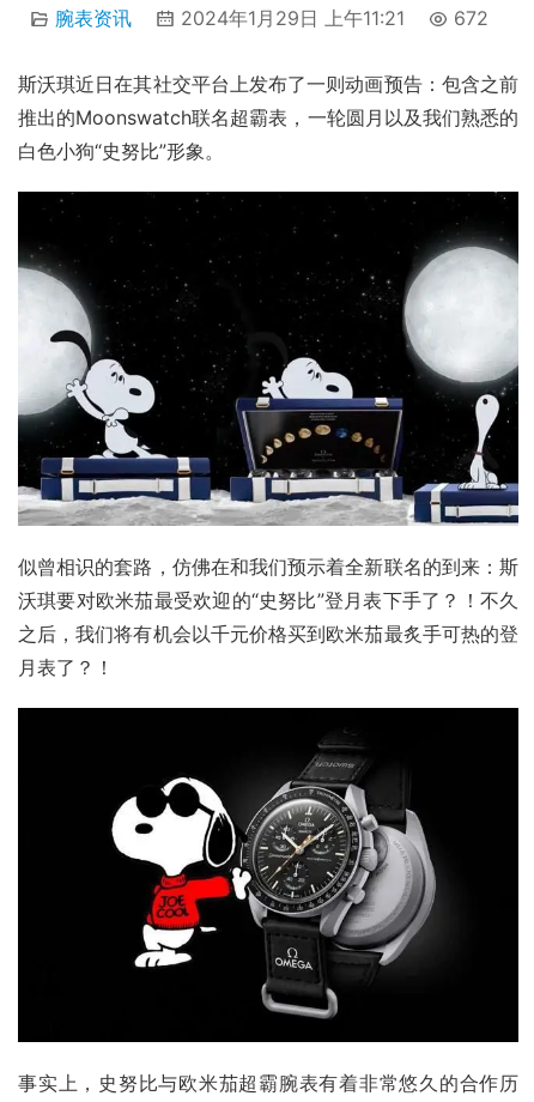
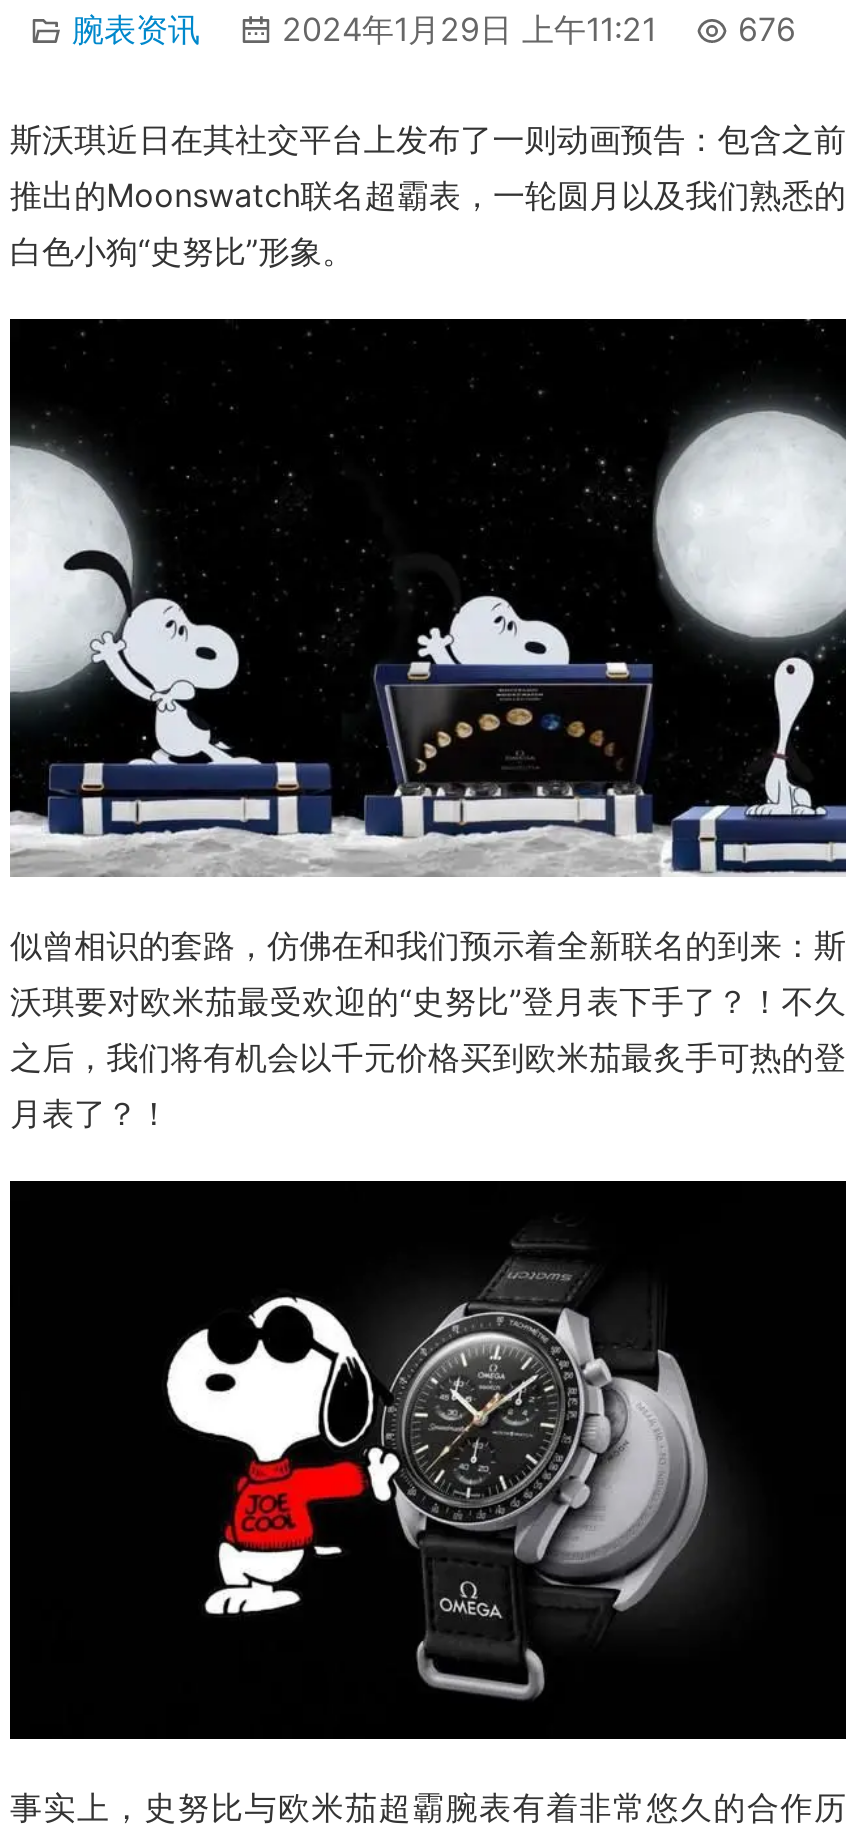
[55,6,489,30] 腕表资讯 2024年1月29日 上午11:21 672 -> [72,10,796,50] 腕表资讯 2024年1月29日 上午11:21 676

